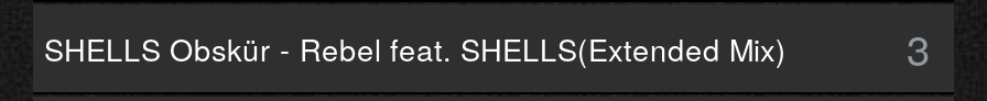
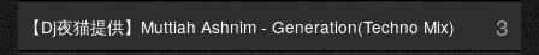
[44,25,787,69] SHELLS Obskür - Rebel feat. SHELLS(Extended Mix) -> [24,14,455,38] 【Dj夜猫提供】Muttiah Ashnim - Generation(Techno Mix)

